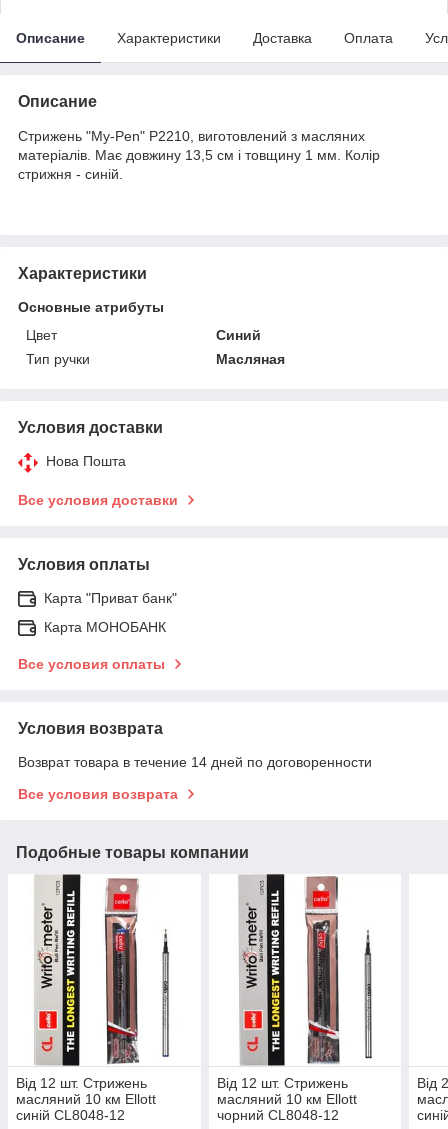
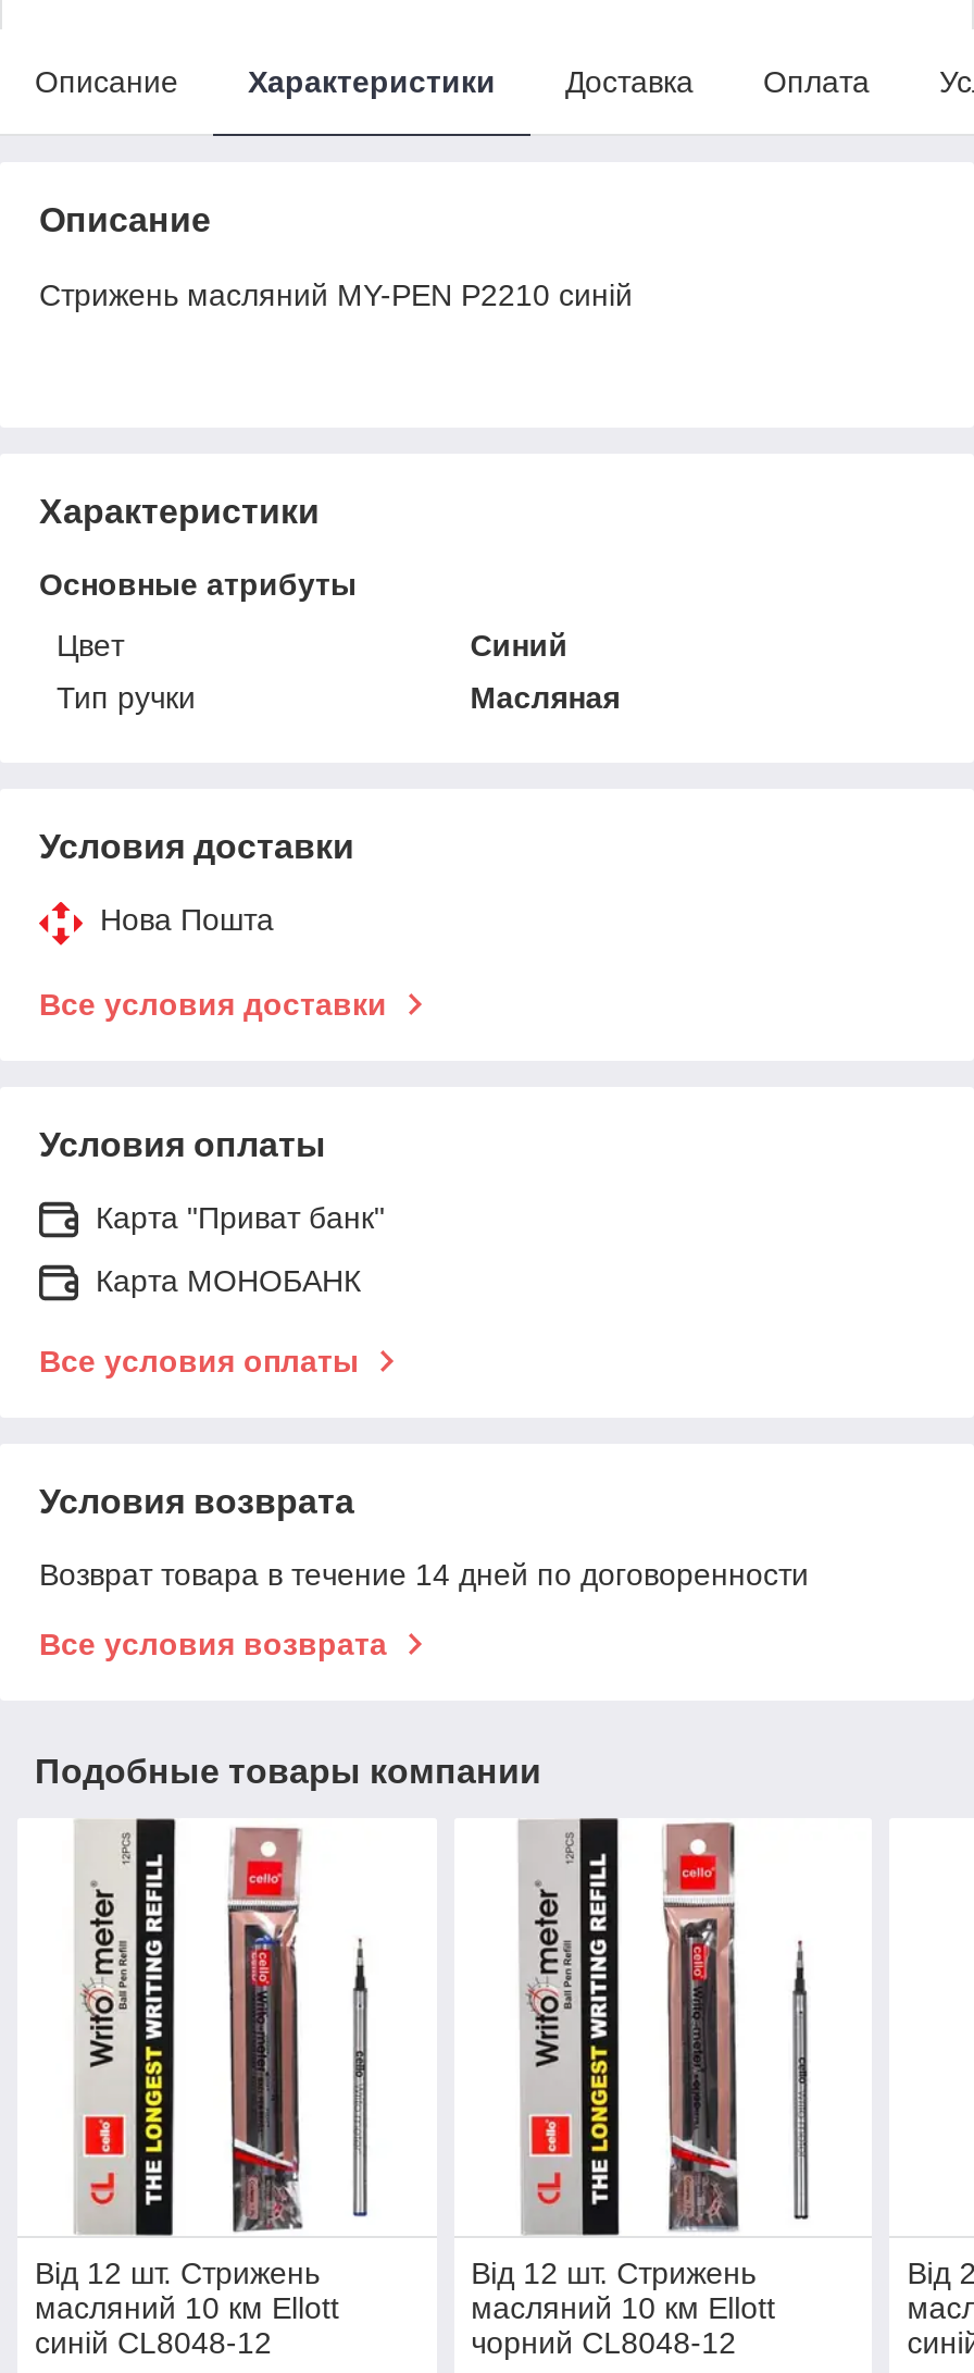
[18,128,380,182] Стрижень "My-Pen" P2210, виготовлений з масляних | матеріалів. Має довжину 13,5 см і товщину 1 мм. Колір | стрижня - синій. -> [39,277,633,312] Стрижень масляний MY-PEN P2210 синій

